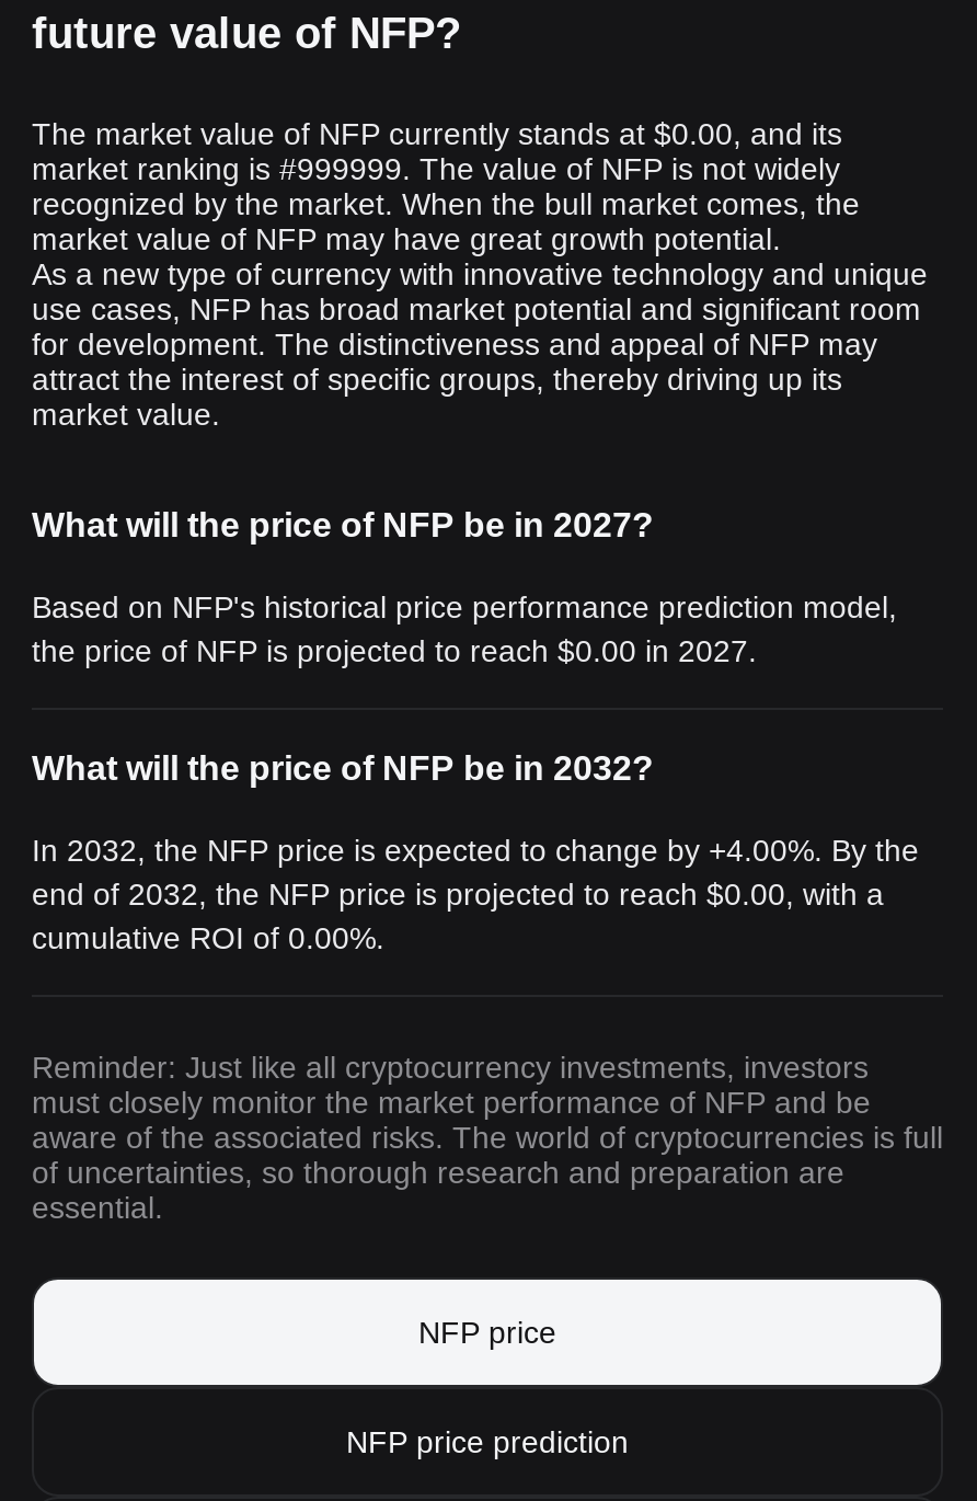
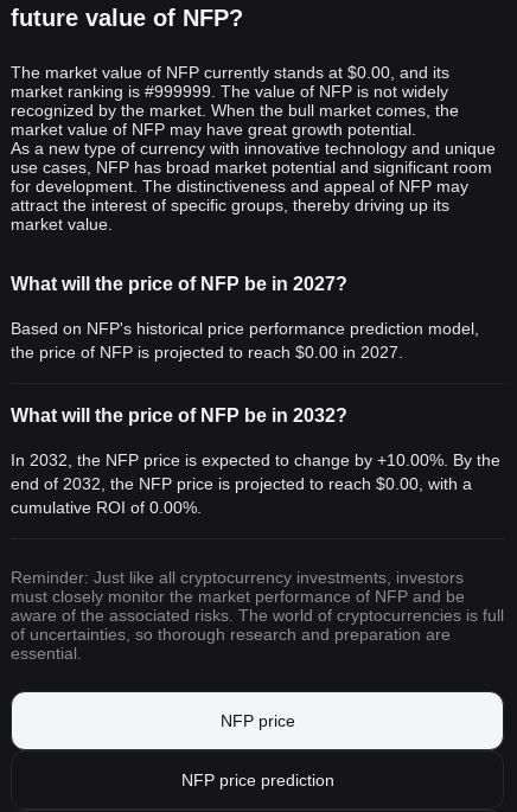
[32,833,919,868] In 2032, the NFP price is expected to change by +4.00%. By the -> [11,450,500,469] In 2032, the NFP price is expected to change by +10.00%. By the

